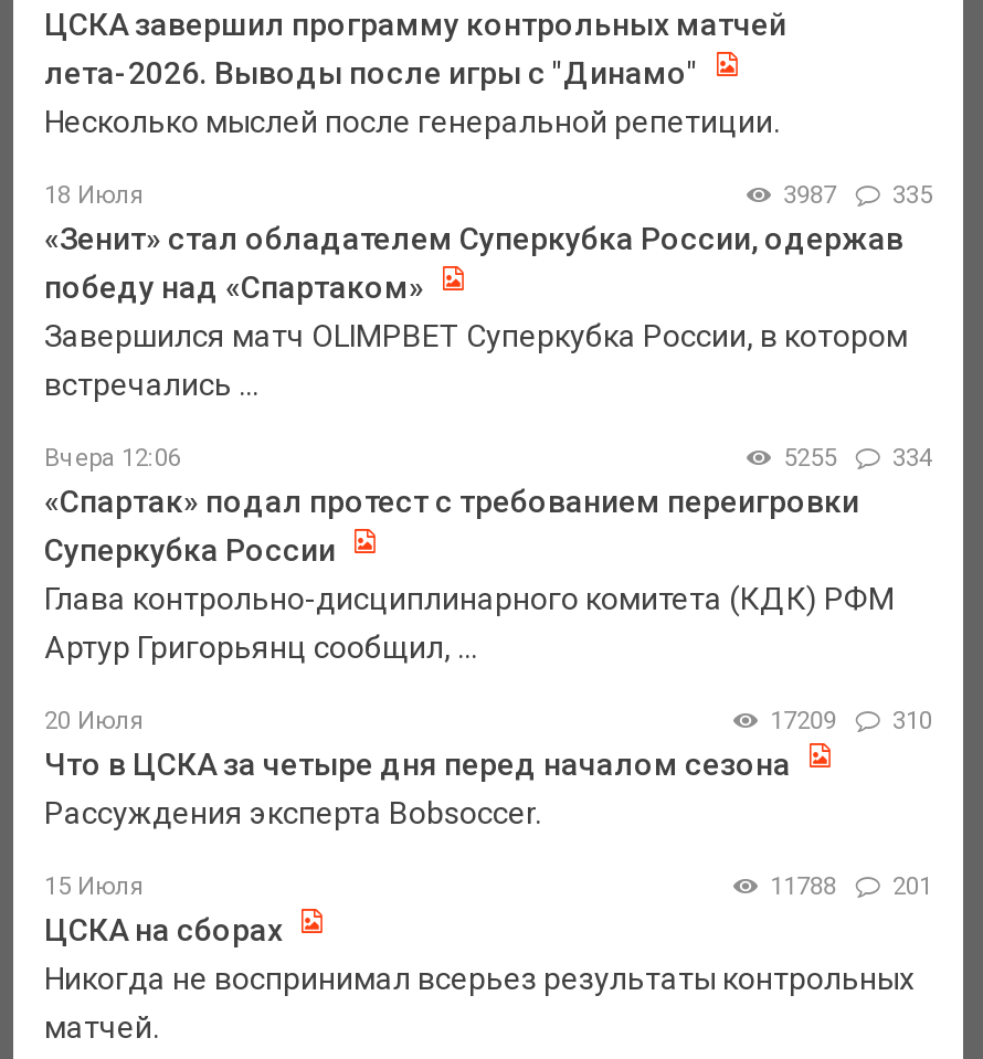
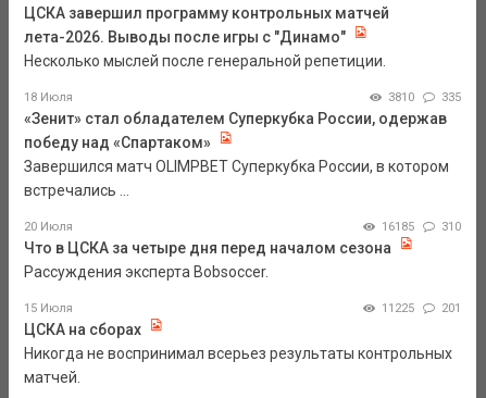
[784,182,932,211] 3987 335 -> [388,90,461,104] 3810 335
[44,445,932,666] Вчера 12:06 | 5255 | 334 | «Спартак» подал протест с требованием переигровки | Суперкубка России | Глава контрольно-дисциплинарного комитета (КДК) РФМ | Артур Григорьянц сообщил, ... -> none
[770,708,932,737] 17209 310 -> [381,219,461,233] 16185 310
[770,873,932,902] 11788 201 -> [381,301,461,315] 11225 201

